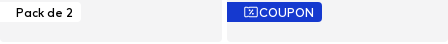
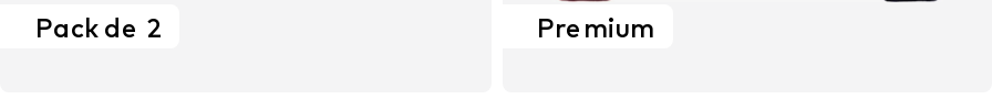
[258,5,313,20] COUPON -> none
none -> [537,11,654,44] Premium

